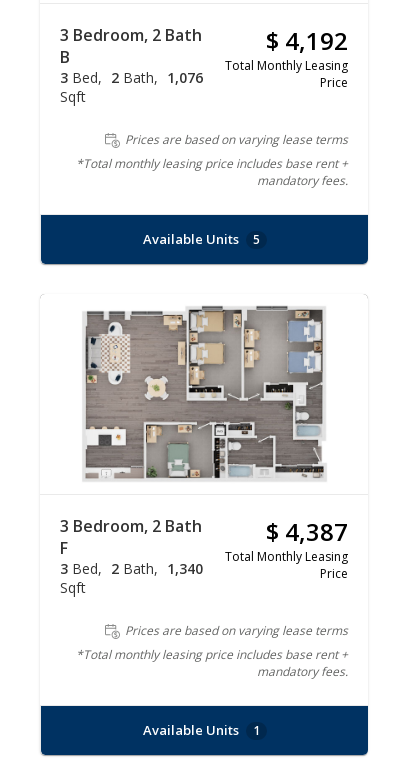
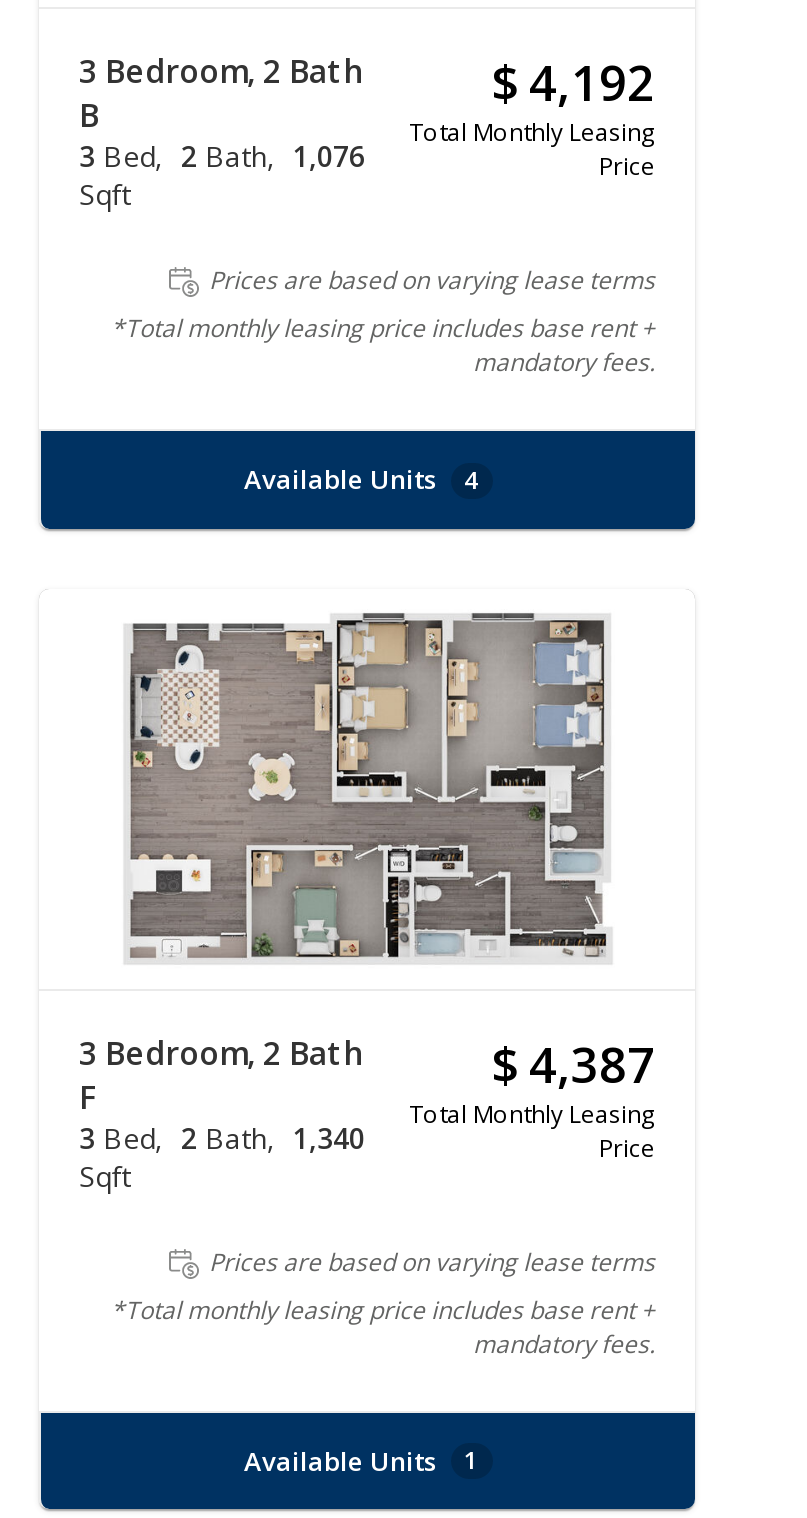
[142,230,259,248] Available Units 5 -> [244,462,478,498] Available Units 4

